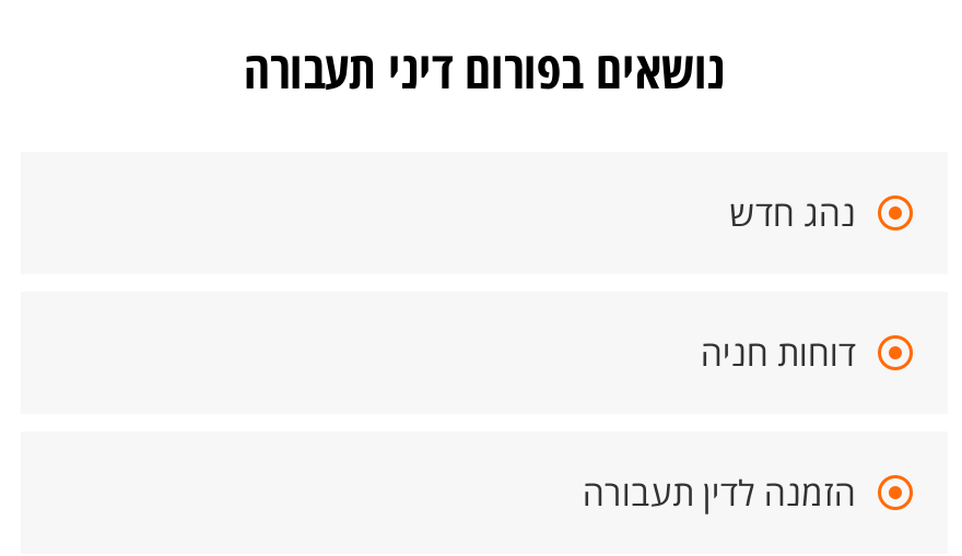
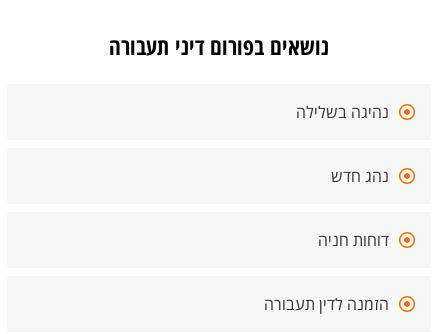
none -> [296,101,389,123] נהיגה בשלילה

